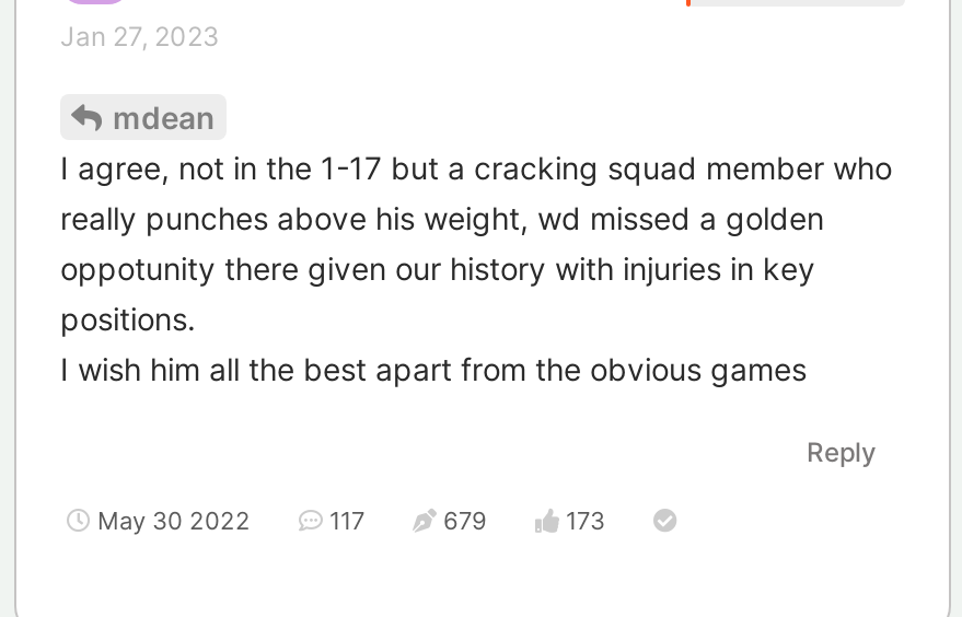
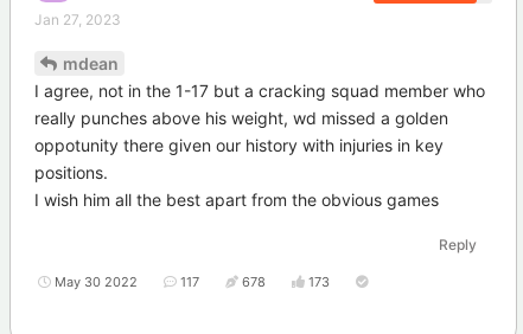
[443,507,487,537] 679 -> [242,274,266,291] 678

